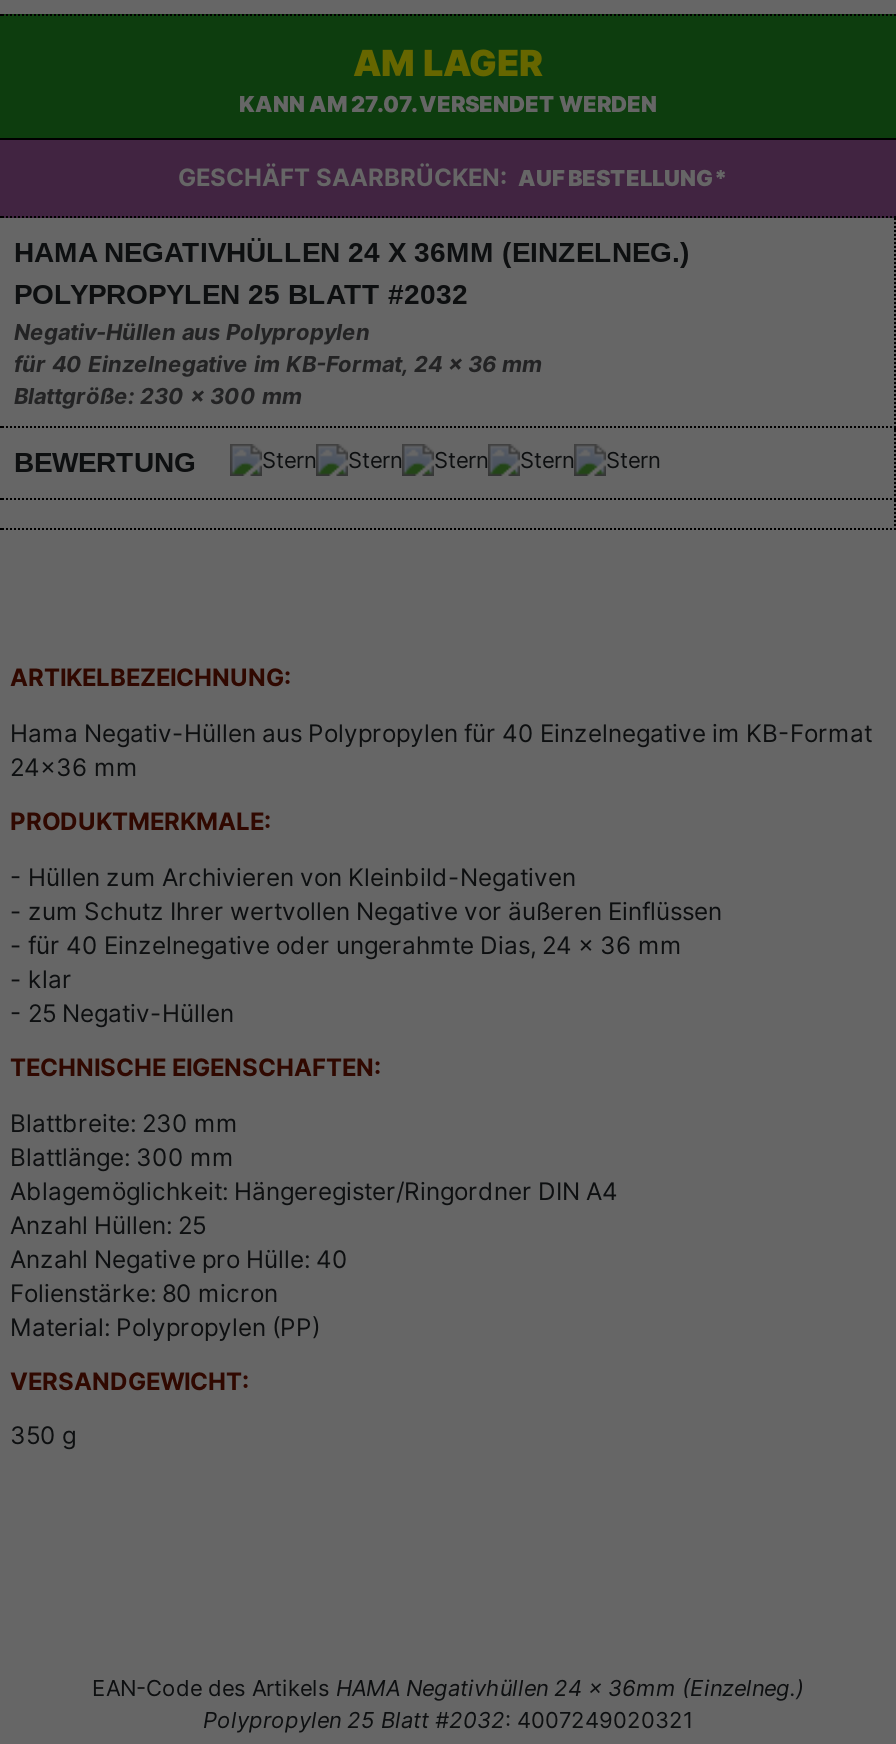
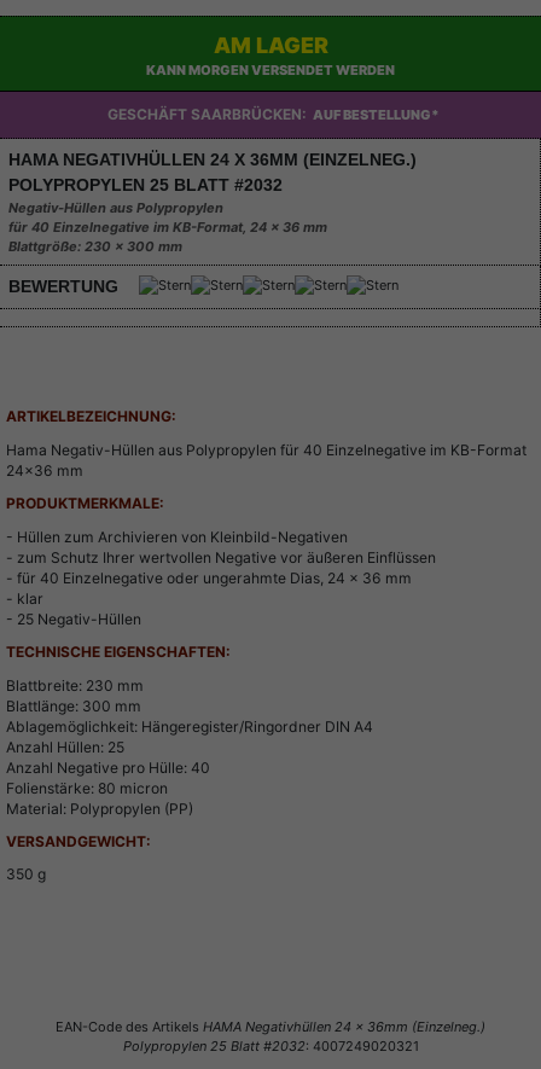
[239,90,657,118] KANN AM 27.07. VERSENDET WERDEN -> [146,62,395,79] KANN MORGEN VERSENDET WERDEN

